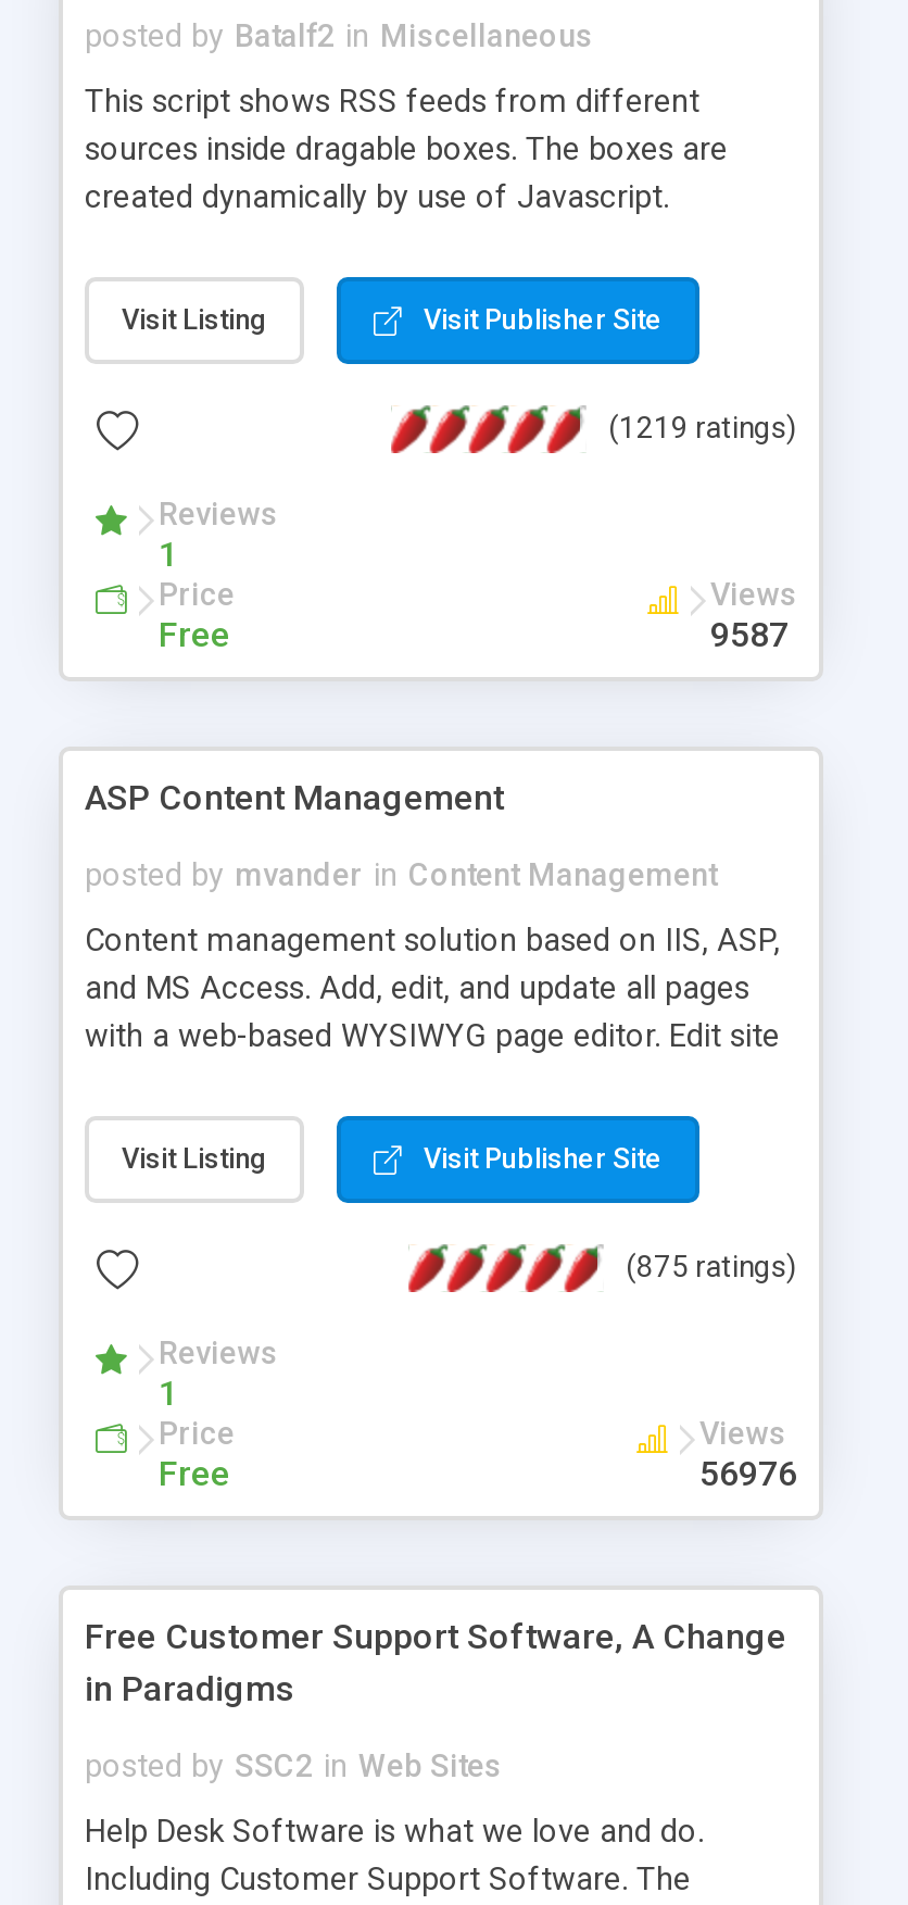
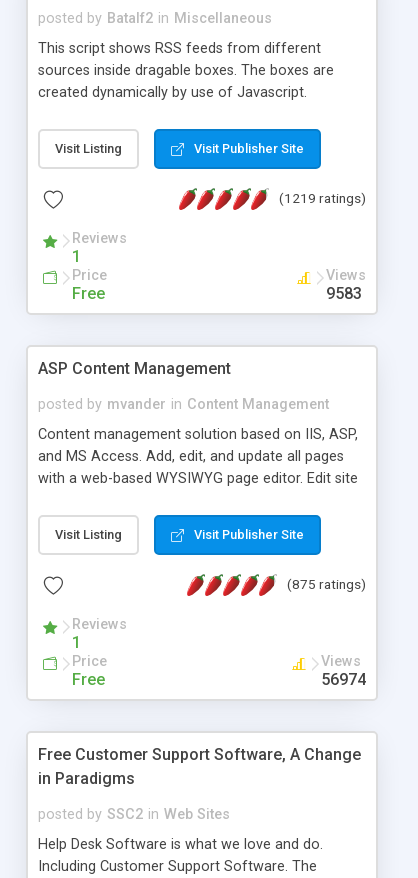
[710,614,789,655] 9587 -> [326,284,362,303] 9583
[699,1452,797,1494] 56976 -> [321,670,366,689] 56974

